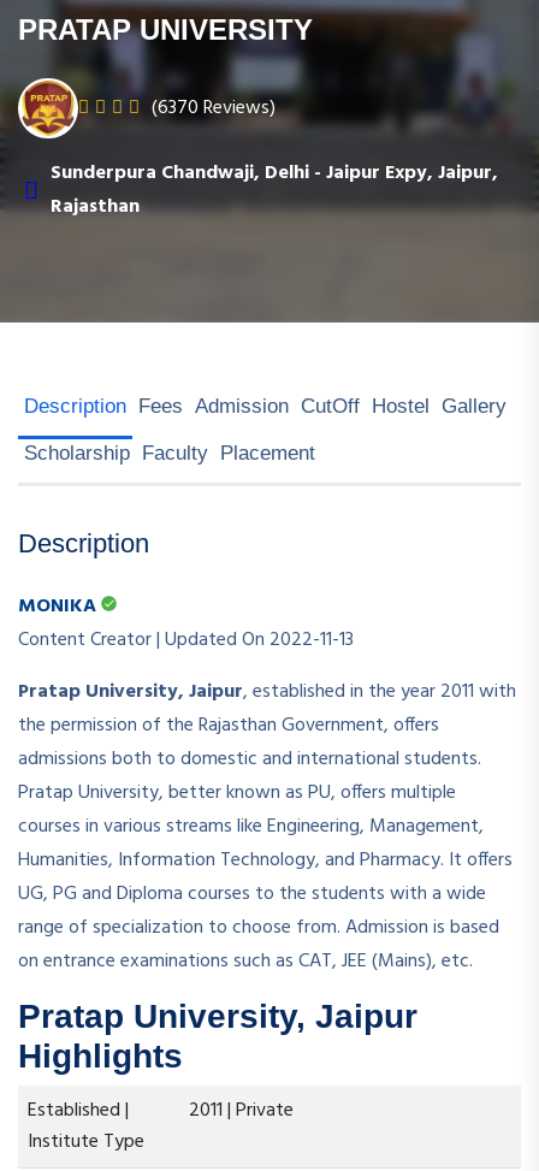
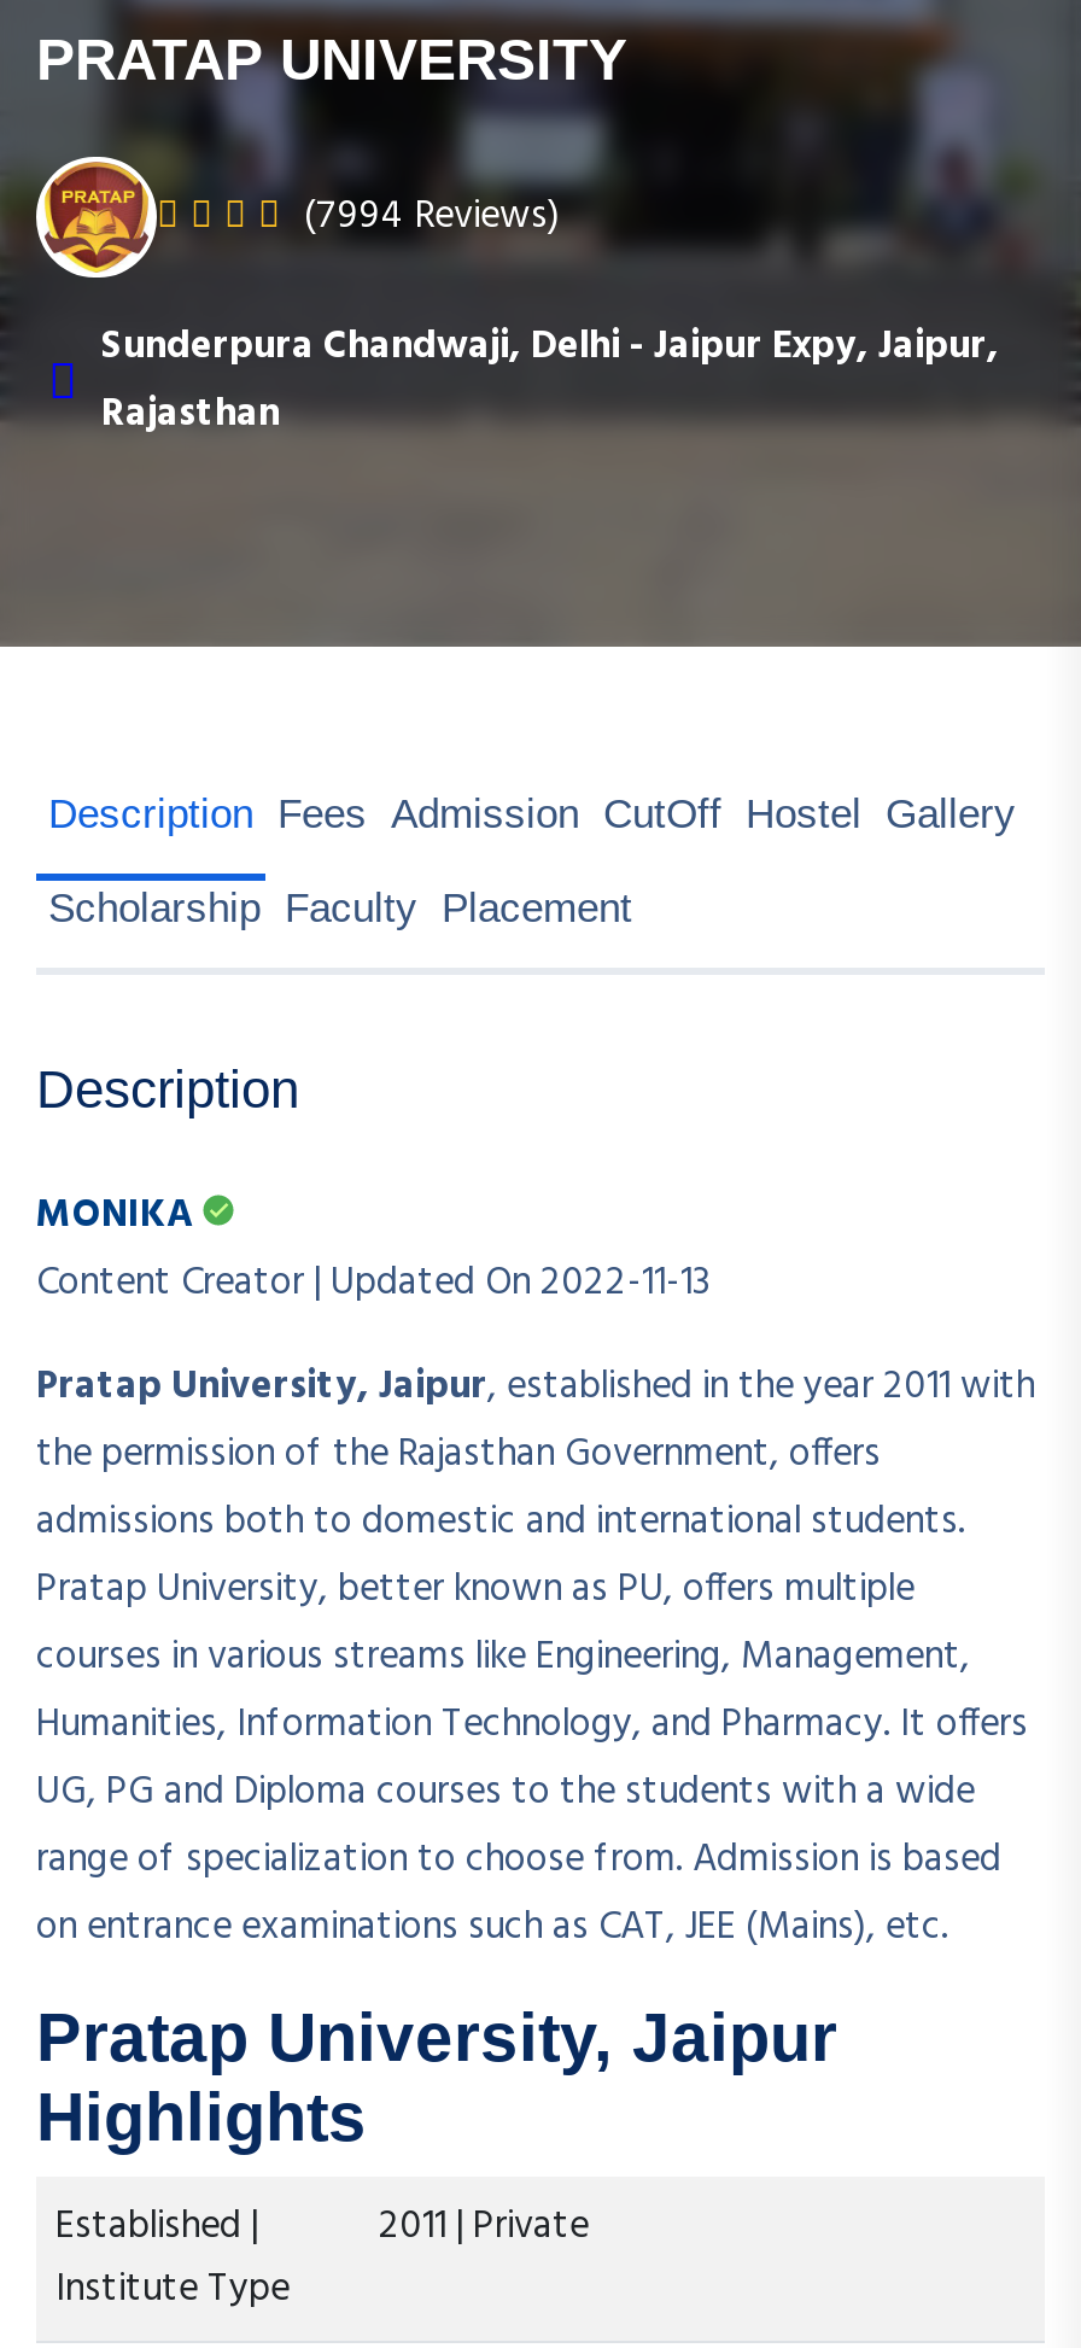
[152,93,276,124] (6370 Reviews) -> [304,186,560,248] (7994 Reviews)

